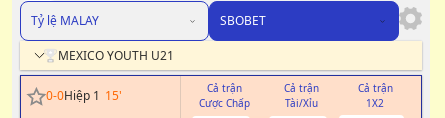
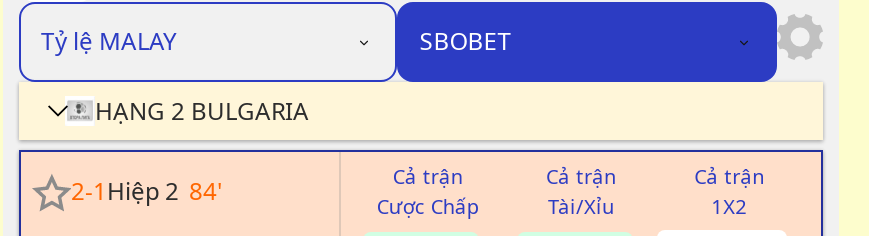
[58,47,174,64] MEXICO YOUTH U21 -> [95,94,309,128] HẠNG 2 BULGARIA
[46,87,122,104] 0- 0 Hiệp 1 15' -> [71,174,223,208] 2- 1 Hiệp 2 84'

